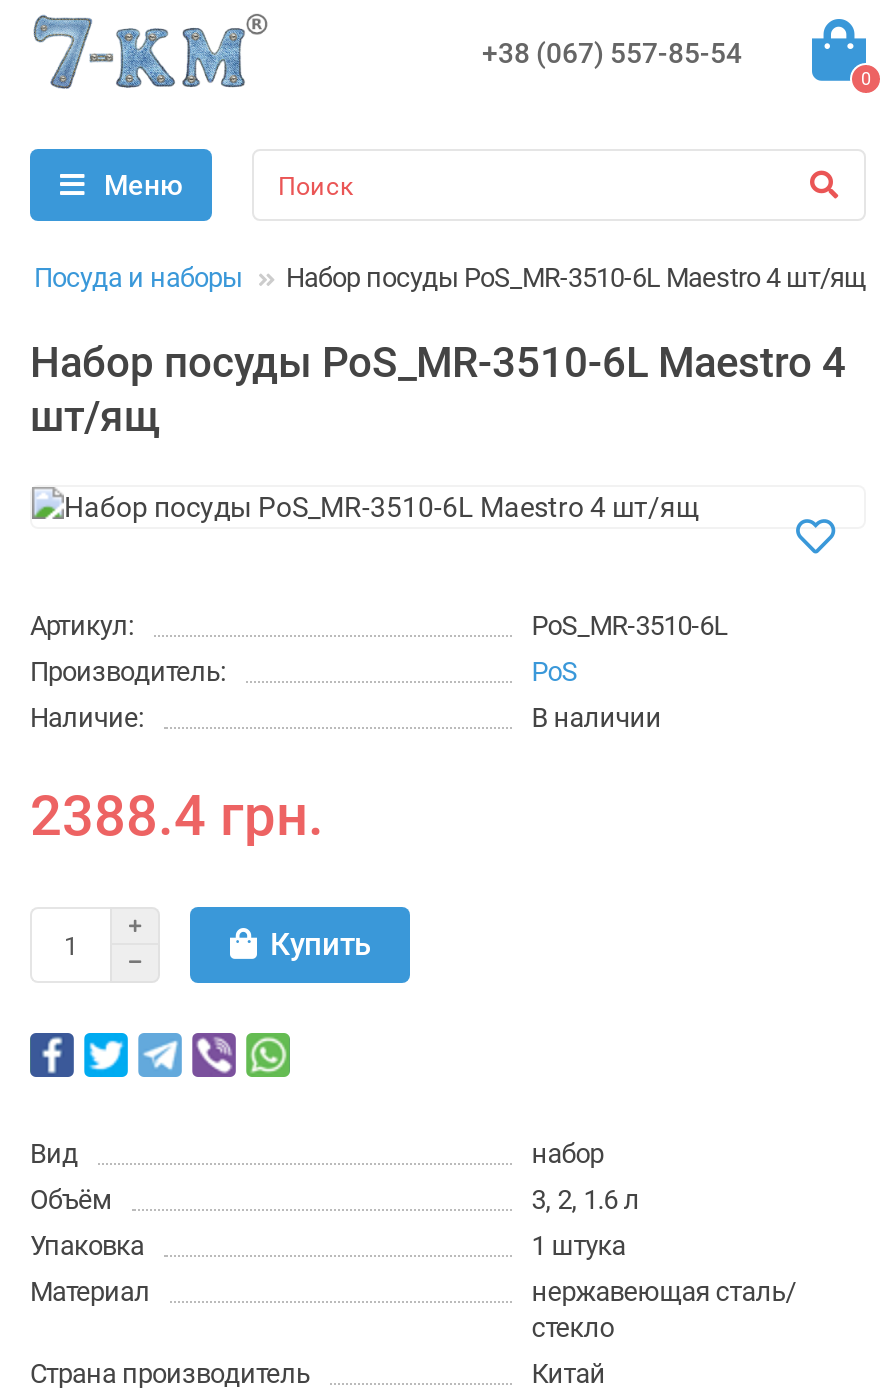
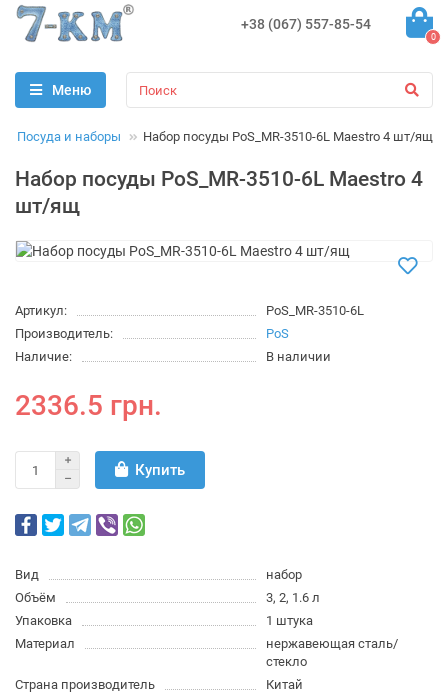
[30,783,324,849] 2388.4 грн. -> [15,389,162,422] 2336.5 грн.

